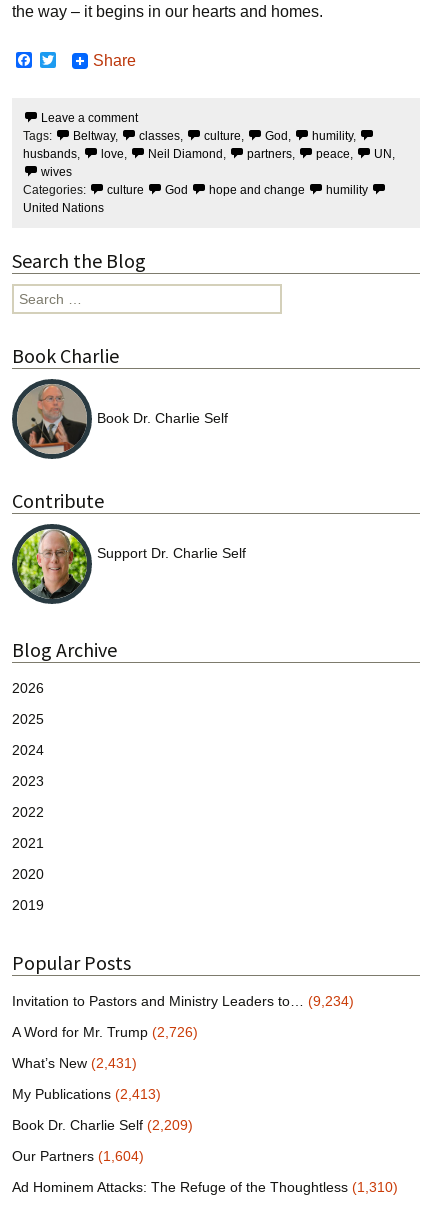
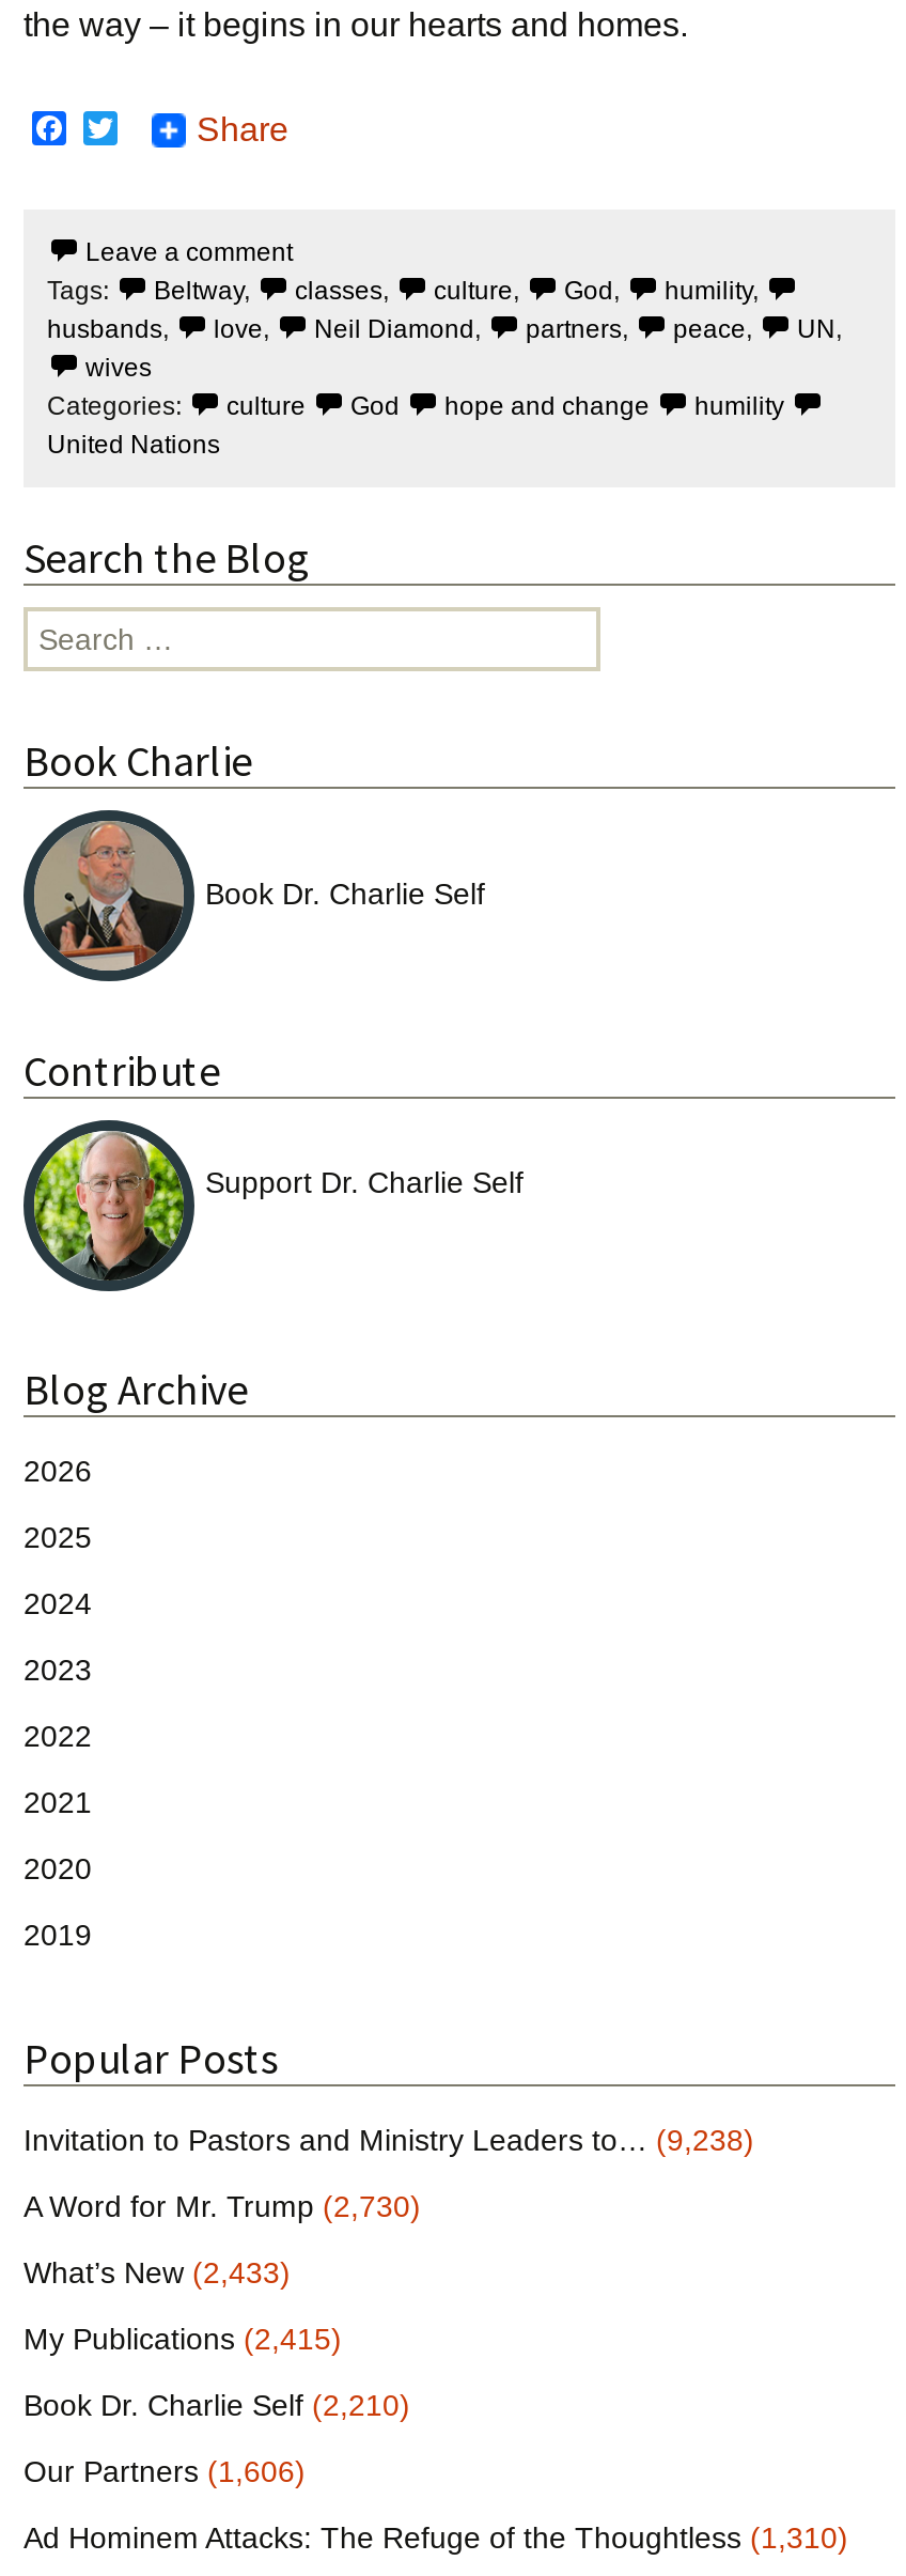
[12,993,354,1009] Invitation to Pastors and Ministry Leaders to… (9,234) -> [24,2124,754,2158] Invitation to Pastors and Ministry Leaders to… (9,238)
[12,1024,198,1040] A Word for Mr. Trump (2,726) -> [24,2190,421,2224] A Word for Mr. Trump (2,730)
[12,1055,137,1071] What’s New (2,431) -> [24,2256,291,2290] What’s New (2,433)
[12,1086,161,1102] My Publications (2,413) -> [24,2322,342,2357] My Publications (2,415)
[12,1117,193,1133] Book Dr. Charlie Self (2,209) -> [24,2389,410,2423] Book Dr. Charlie Self (2,210)
[12,1148,144,1164] Our Partners (1,604) -> [24,2455,306,2489] Our Partners (1,606)

